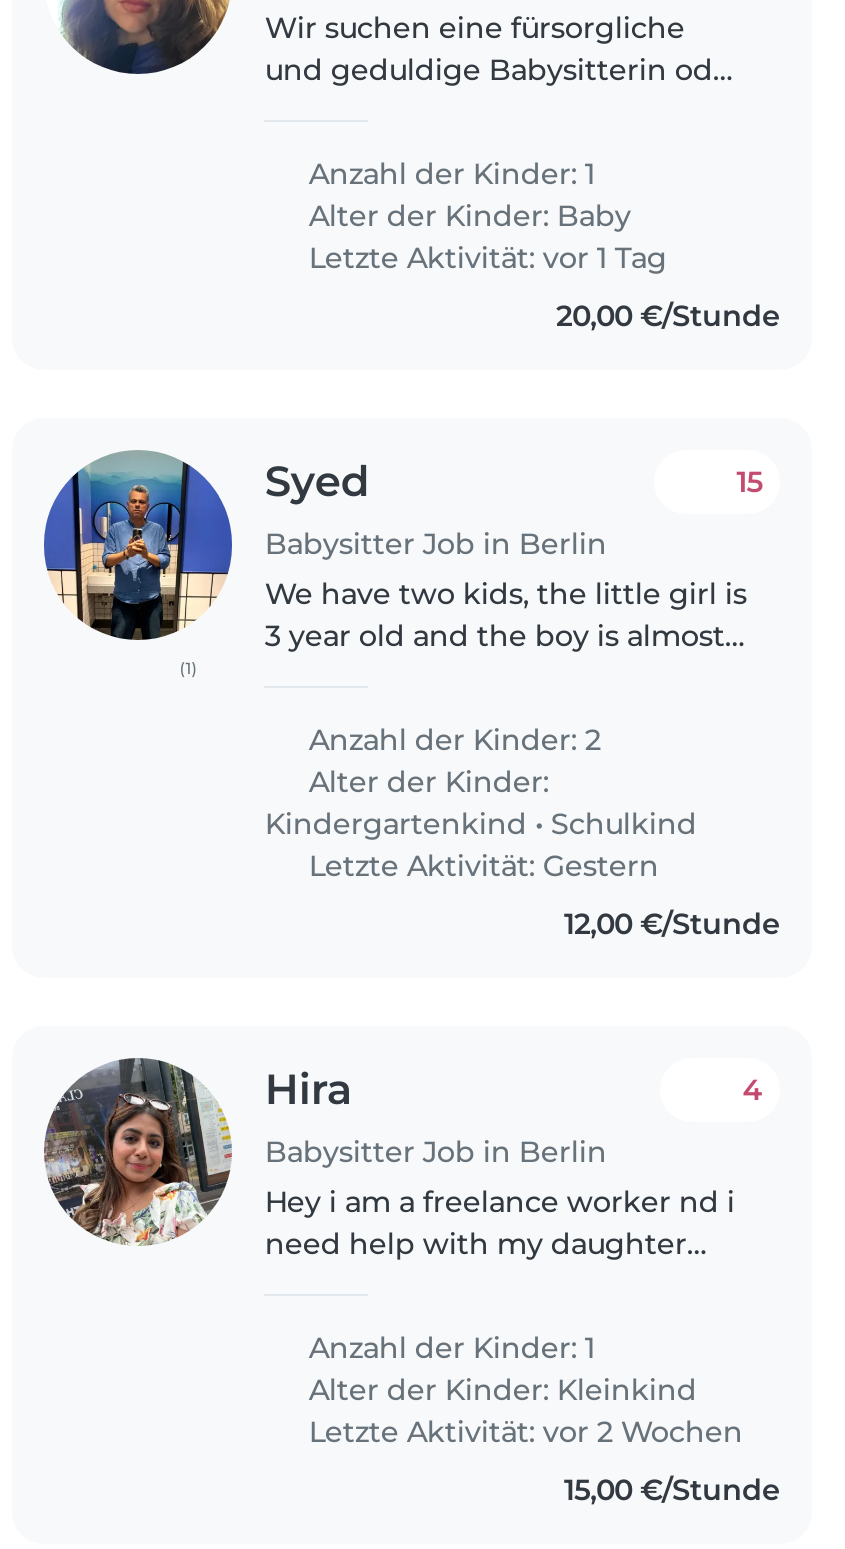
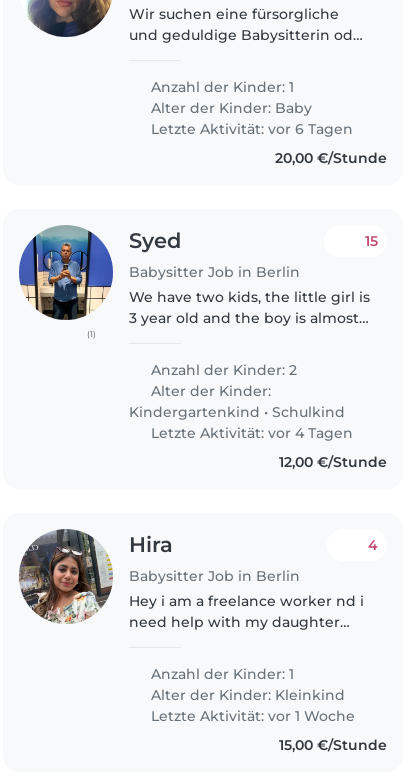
[301,241,667,277] Letzte Aktivität: vor 1 Tag -> [147,120,353,138] Letzte Aktivität: vor 6 Tagen
[301,848,659,884] Letzte Aktivität: Gestern -> [147,424,353,442] Letzte Aktivität: vor 4 Tagen
[301,1414,743,1450] Letzte Aktivität: vor 2 Wochen -> [147,707,355,725] Letzte Aktivität: vor 1 Woche

